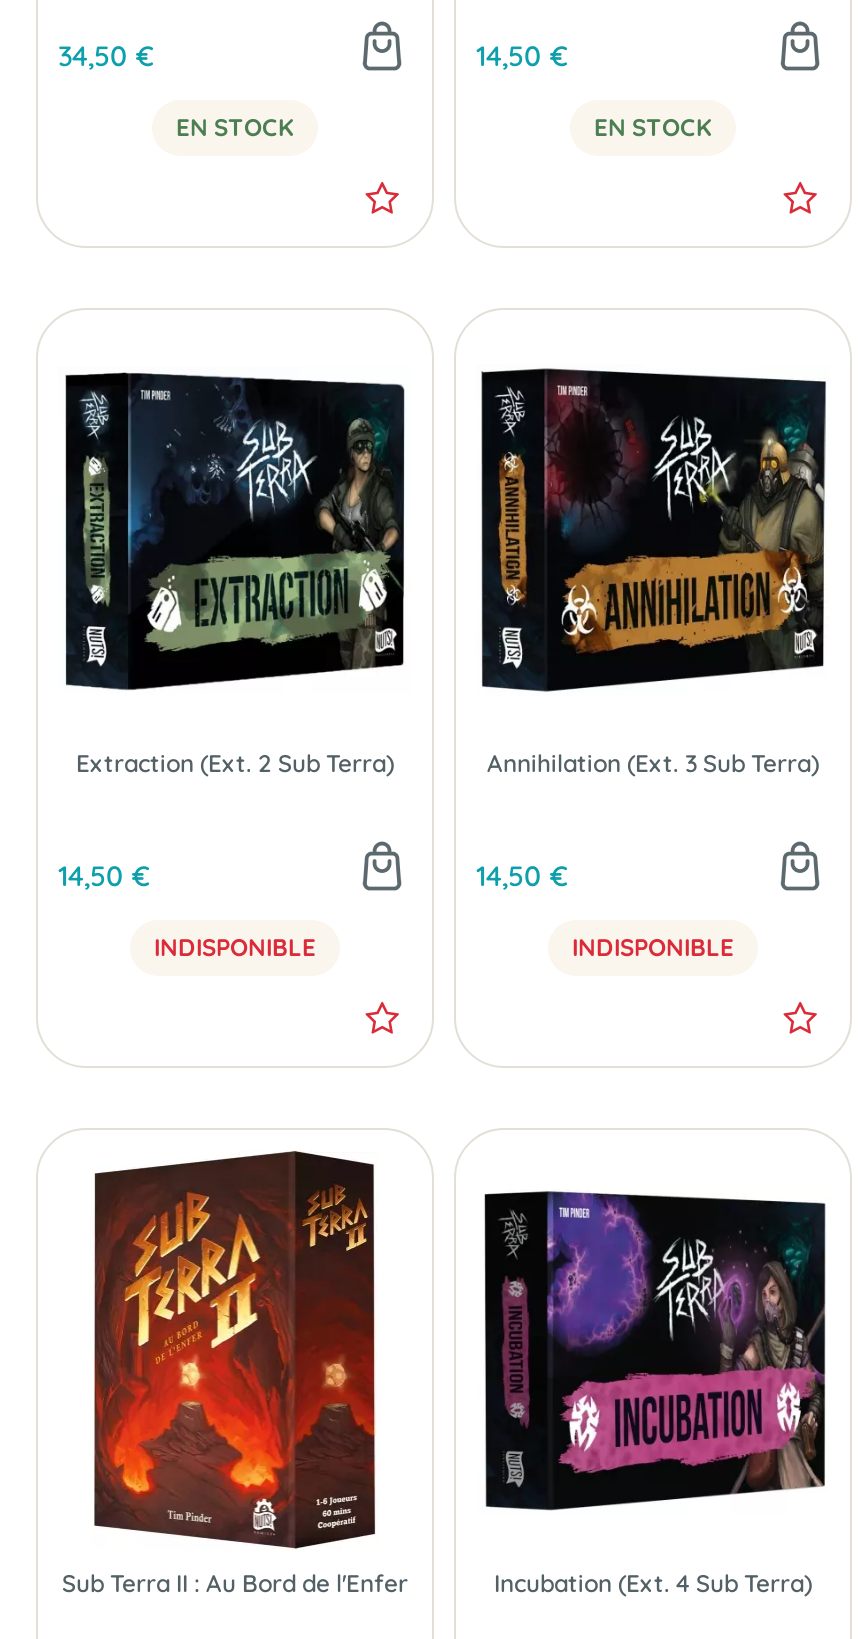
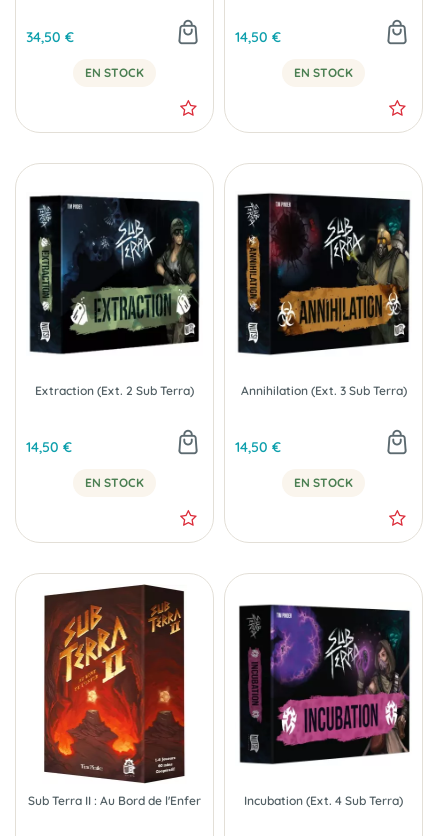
[154,932,316,962] INDISPONIBLE -> [85,475,144,490] EN STOCK
[572,932,734,962] INDISPONIBLE -> [294,475,353,490] EN STOCK

